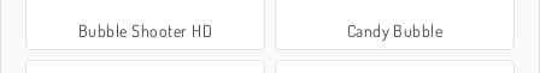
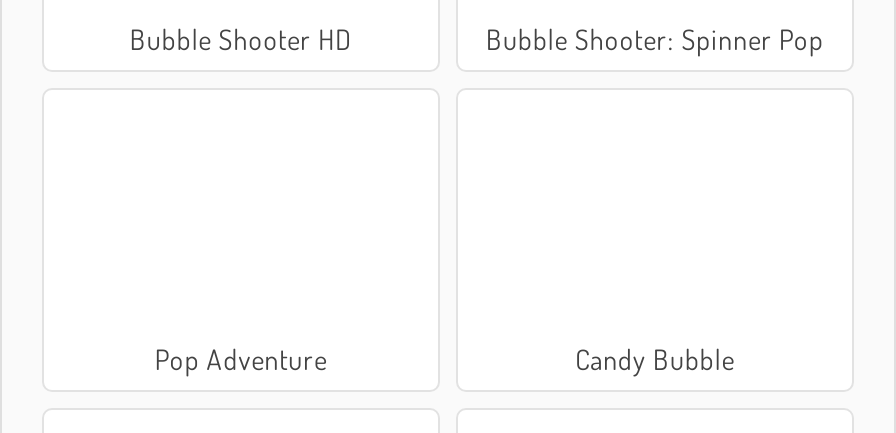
none -> [155,342,327,376] Pop Adventure
none -> [486,23,824,57] Bubble Shooter: Spinner Pop

